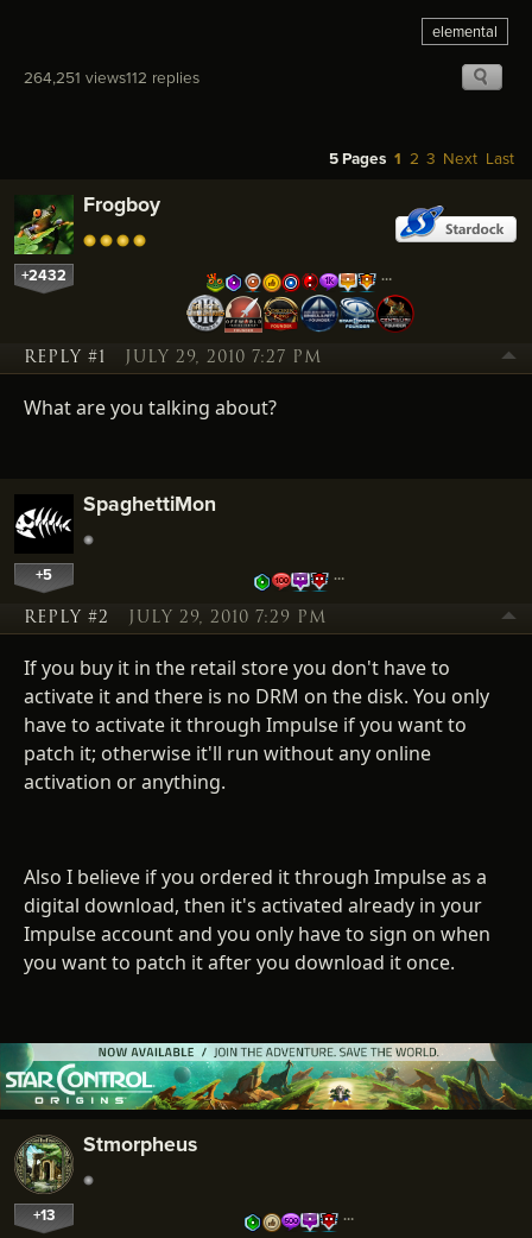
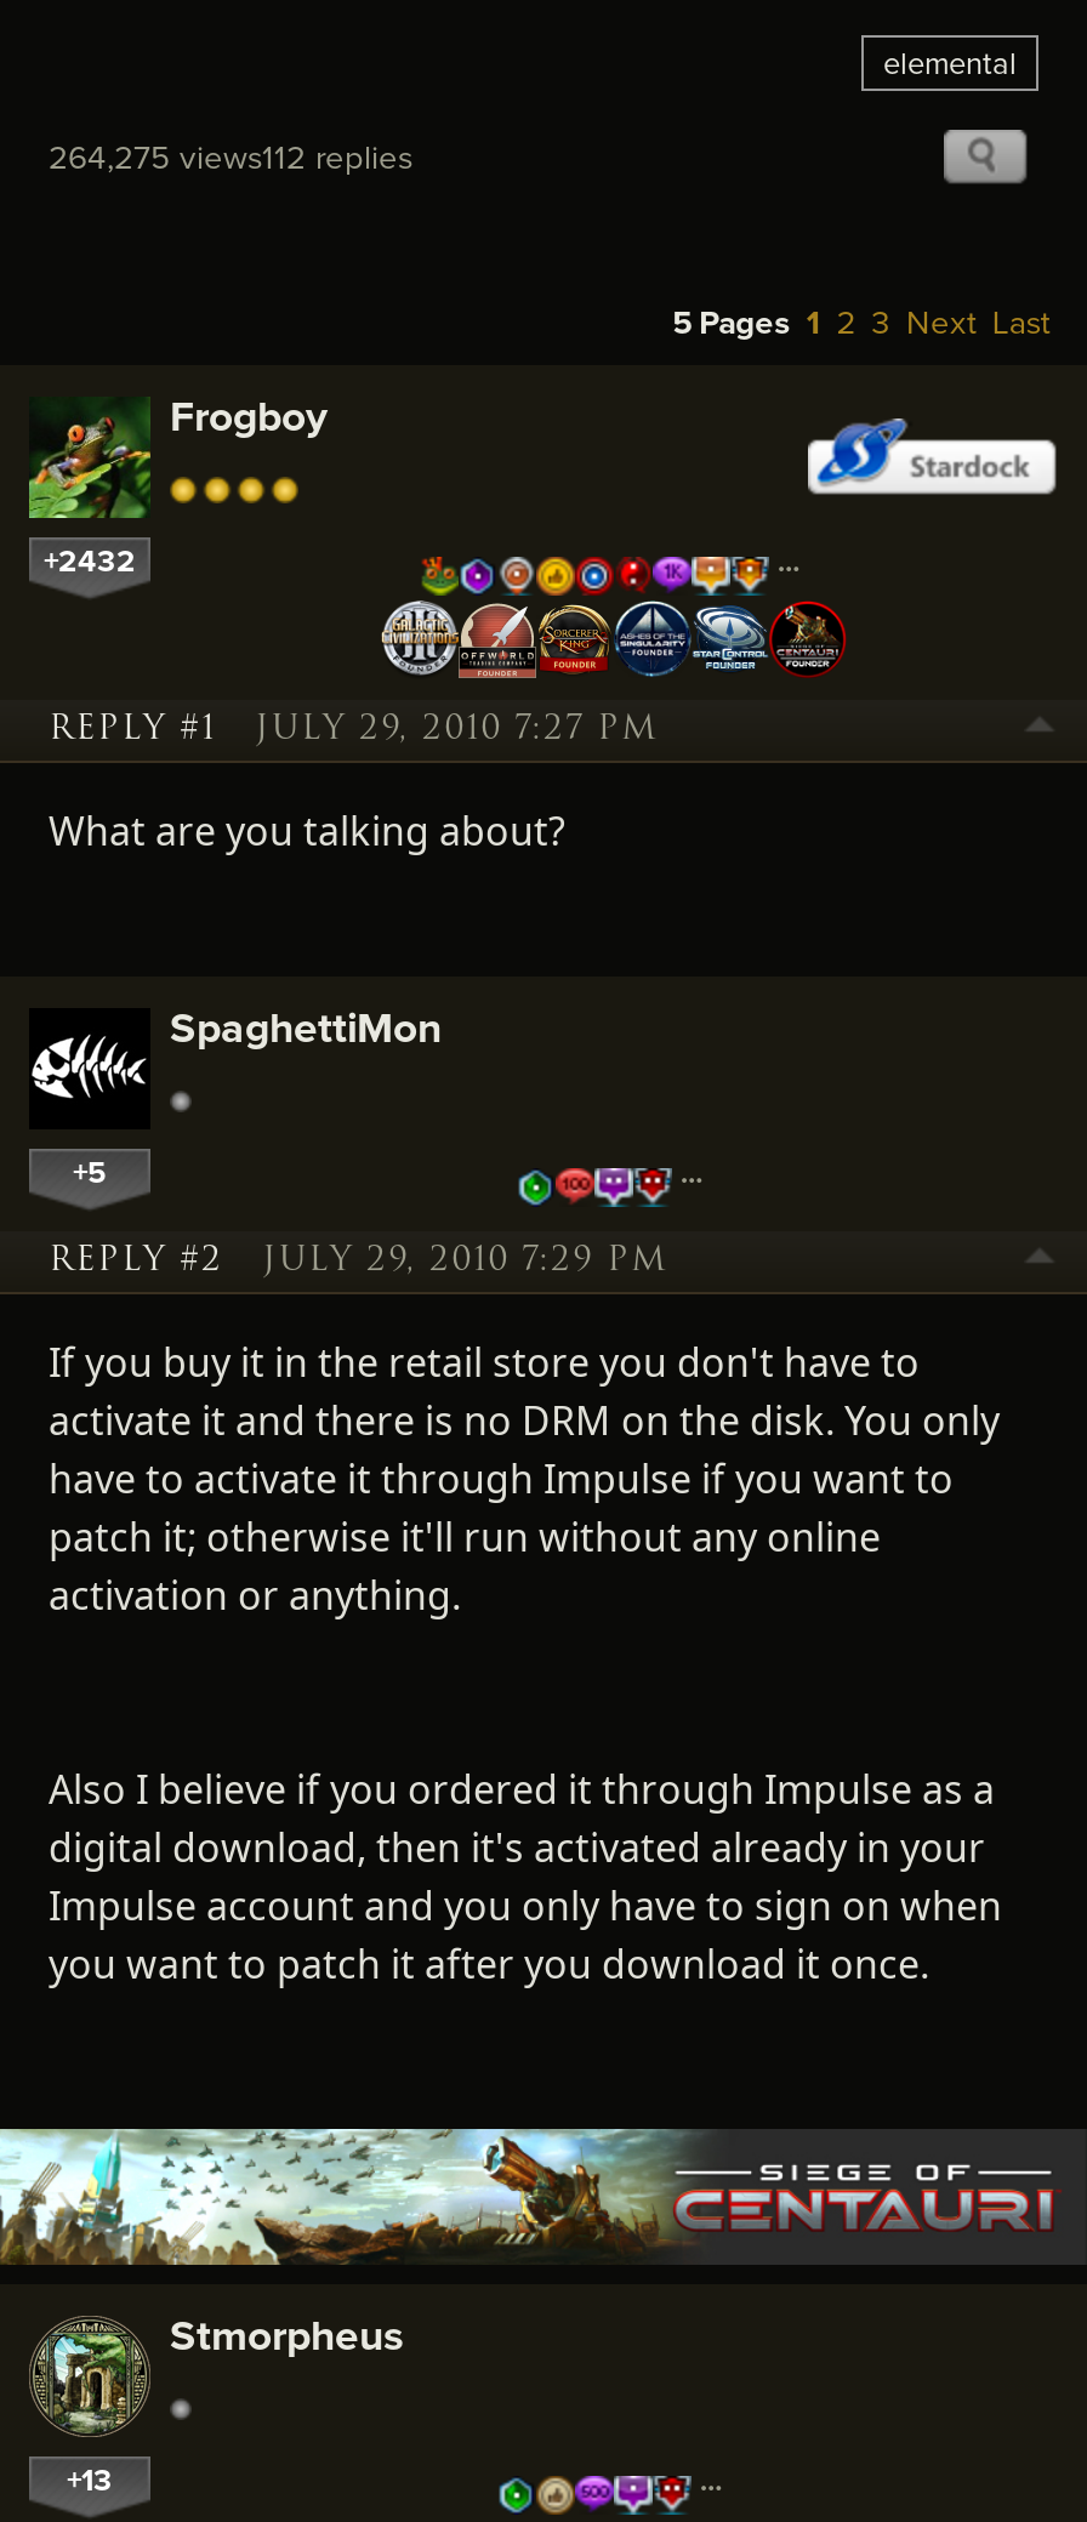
[24,65,199,87] 264,251 views112 replies -> [49,131,412,177] 264,275 views112 replies
[4,1042,528,1111] [image] -> [7,2127,1080,2267] [image]

